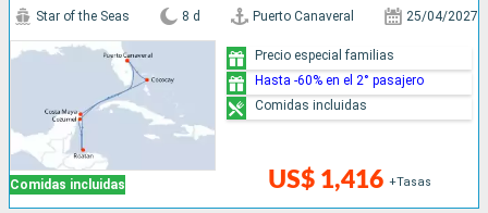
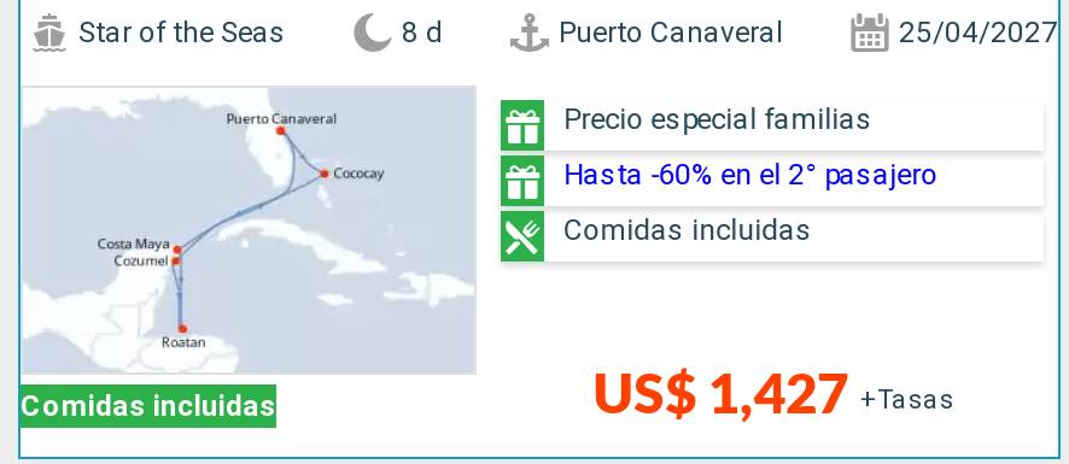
[268,168,431,193] US$ 1,416 +Tasas -> [592,369,954,424] US$ 1,427 +Tasas

